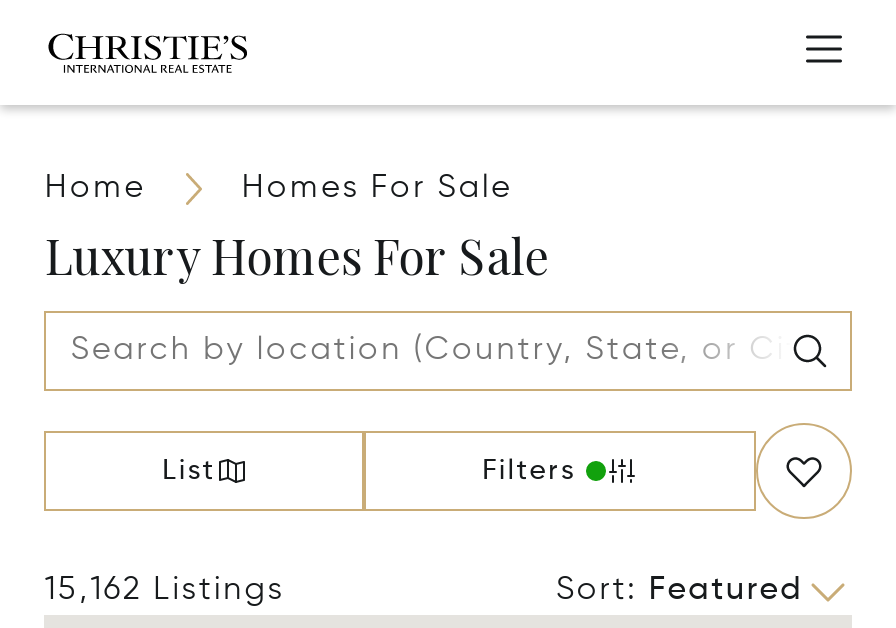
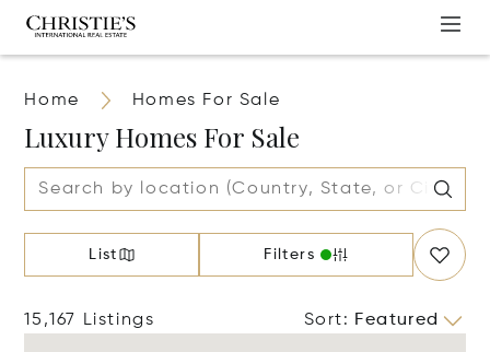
[45,575,285,607] 15,162 Listings -> [24,312,155,329] 15,167 Listings

